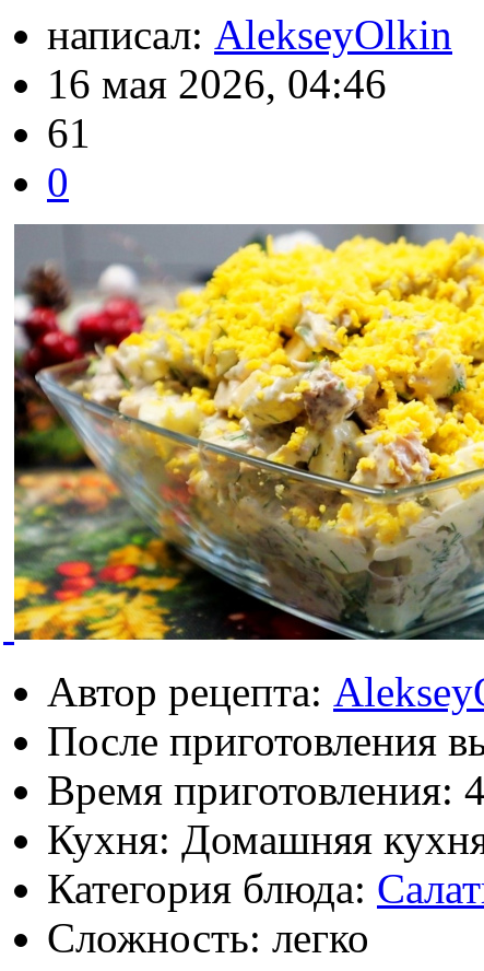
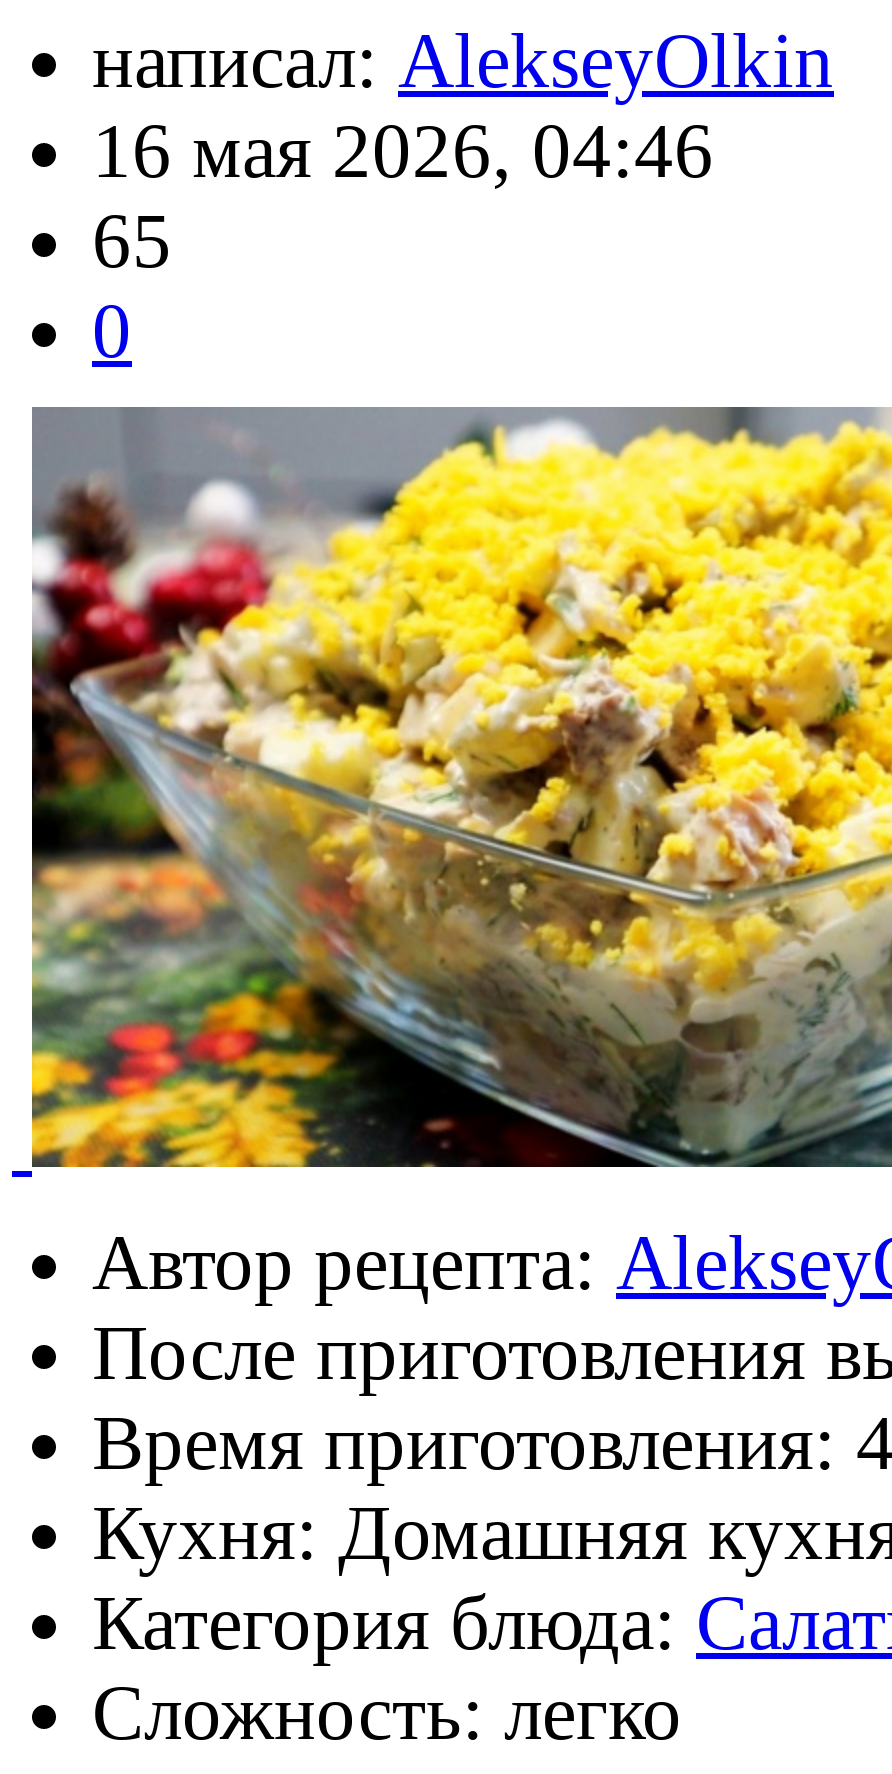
[47,109,91,156] 61 -> [92,197,172,283] 65

